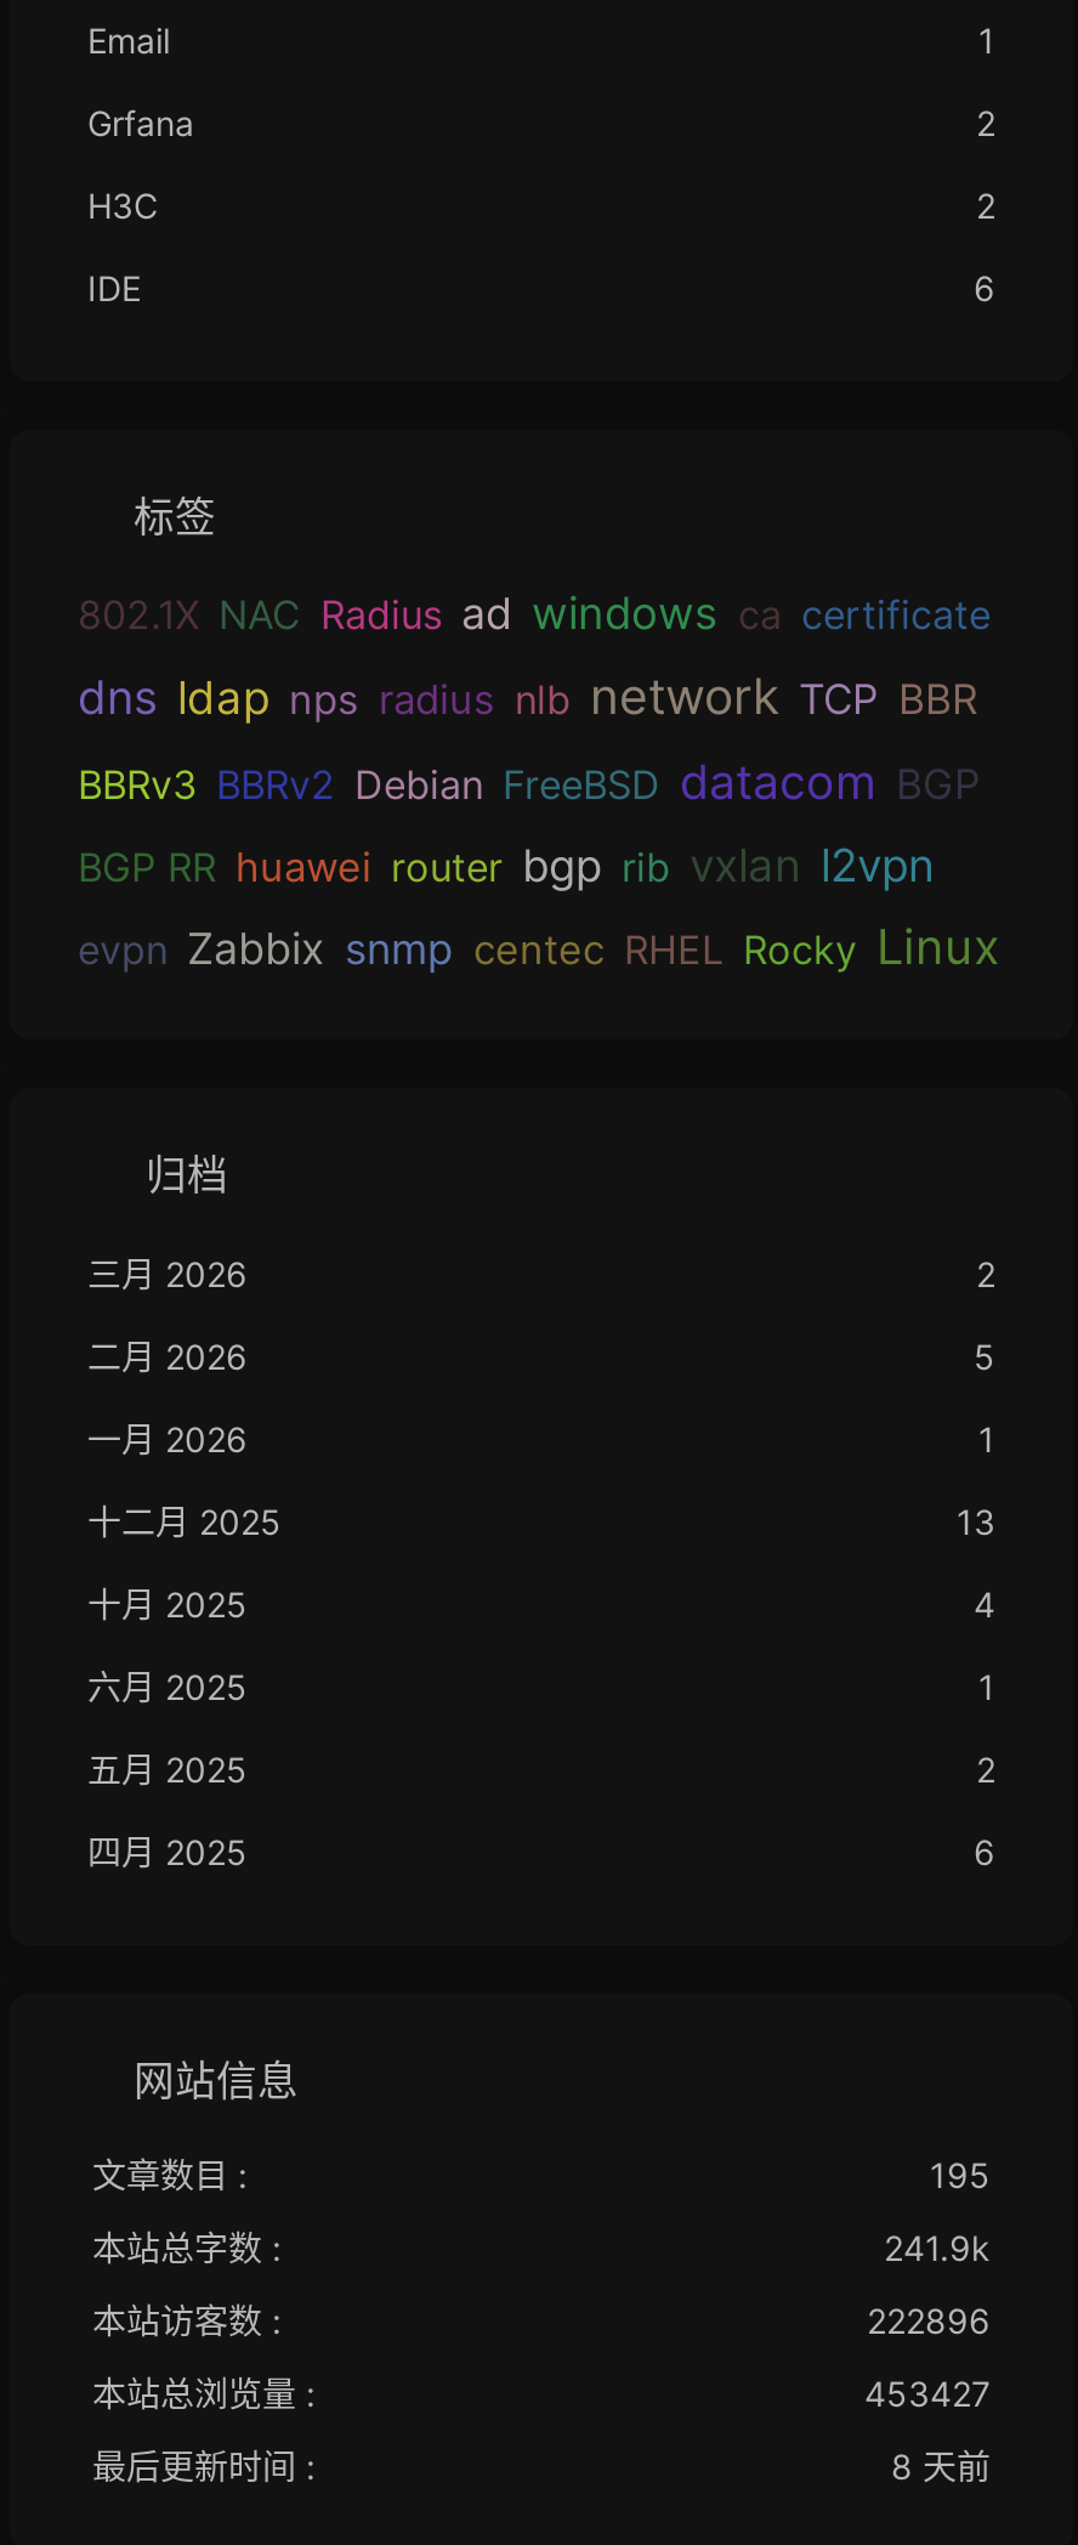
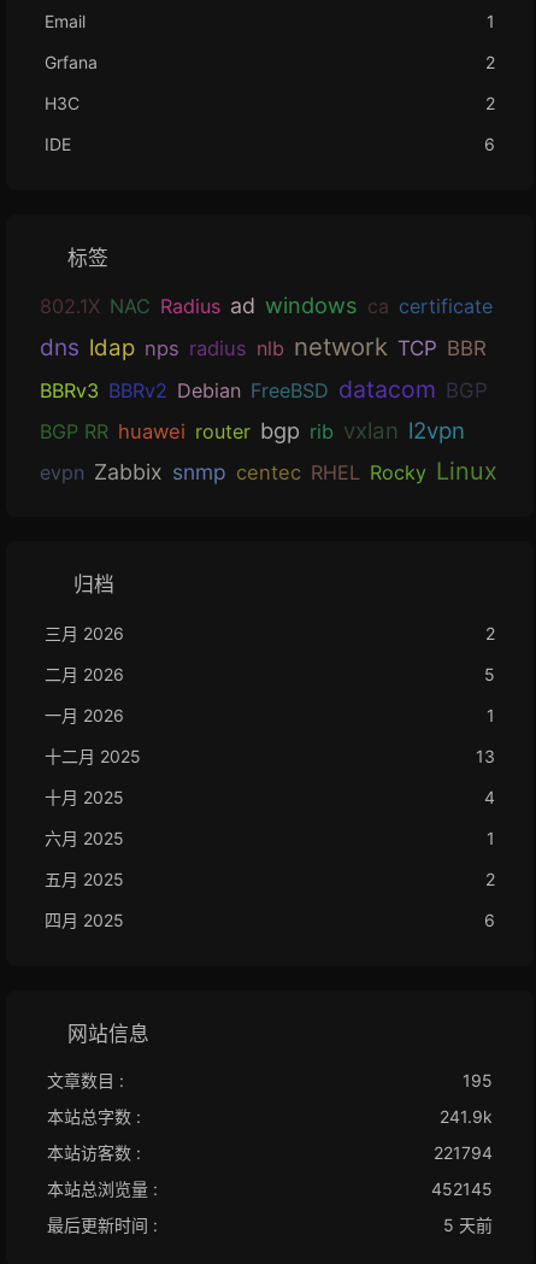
[867,2299,991,2341] 222896 -> [434,1142,493,1163] 221794
[864,2372,991,2413] 453427 -> [431,1178,493,1199] 452145
[891,2445,991,2486] 8 天前 -> [443,1214,493,1235] 5 天前

